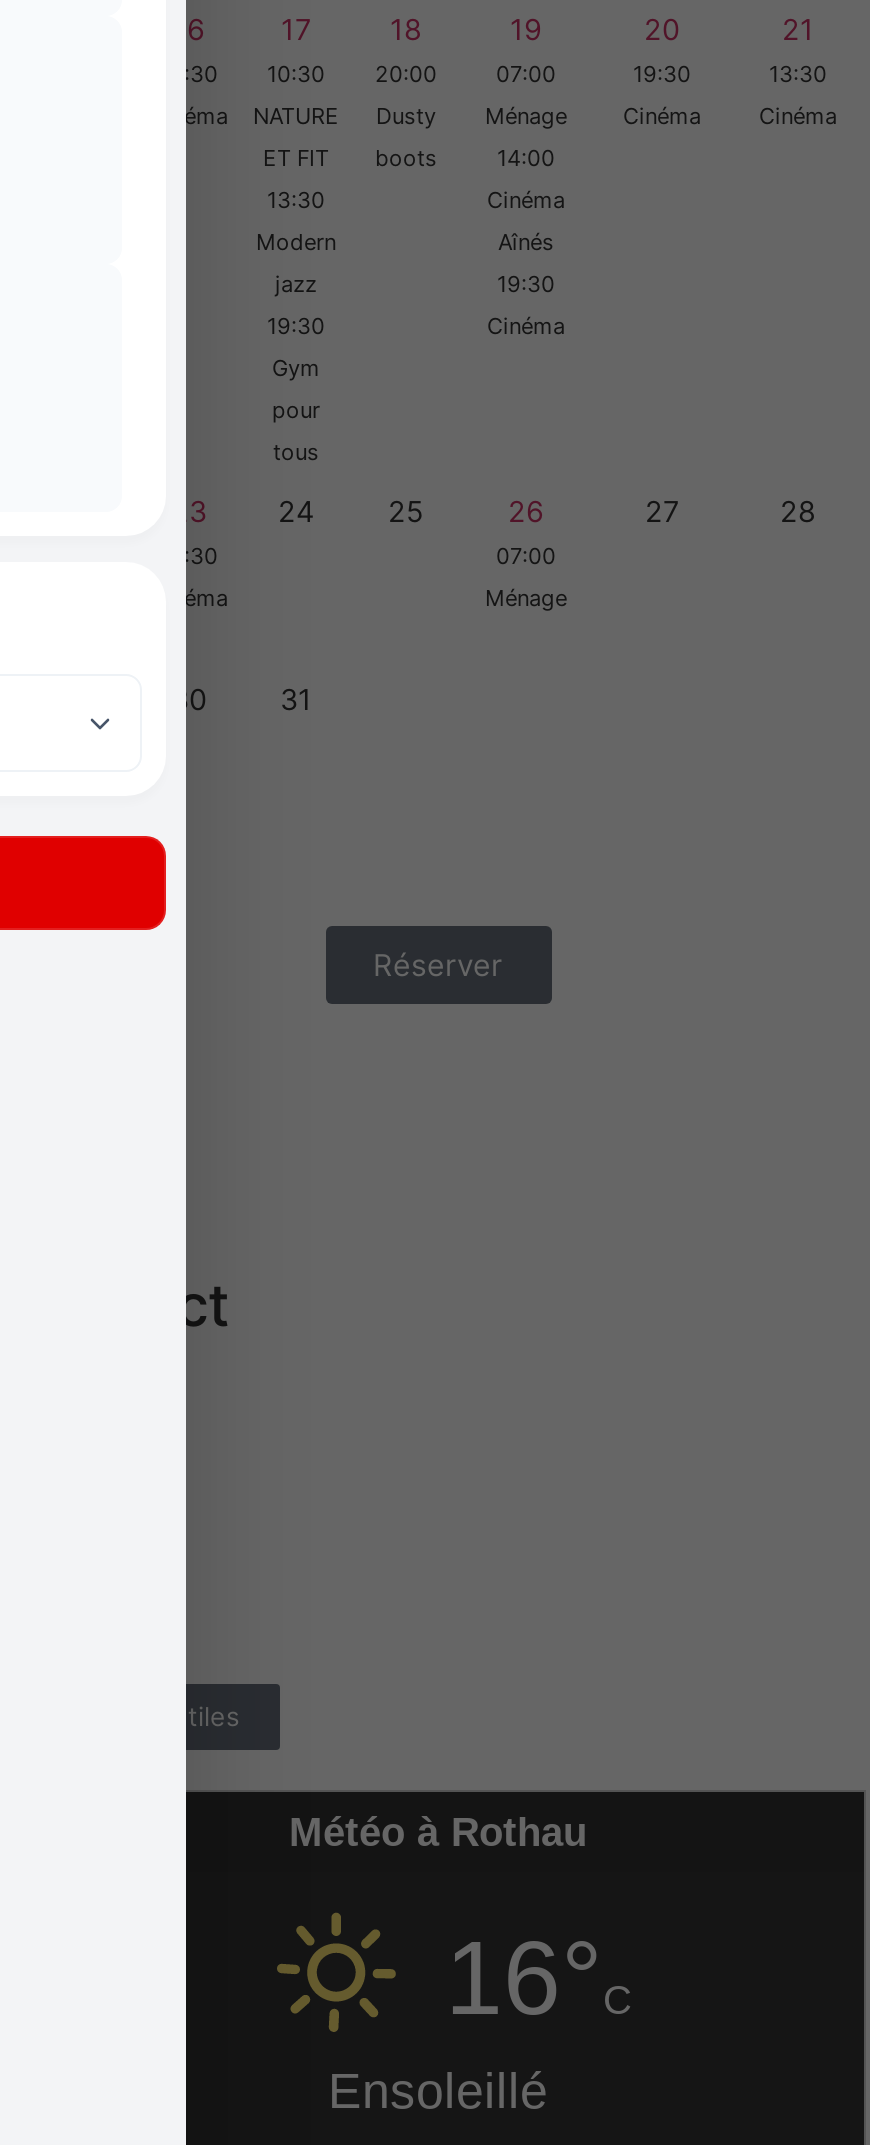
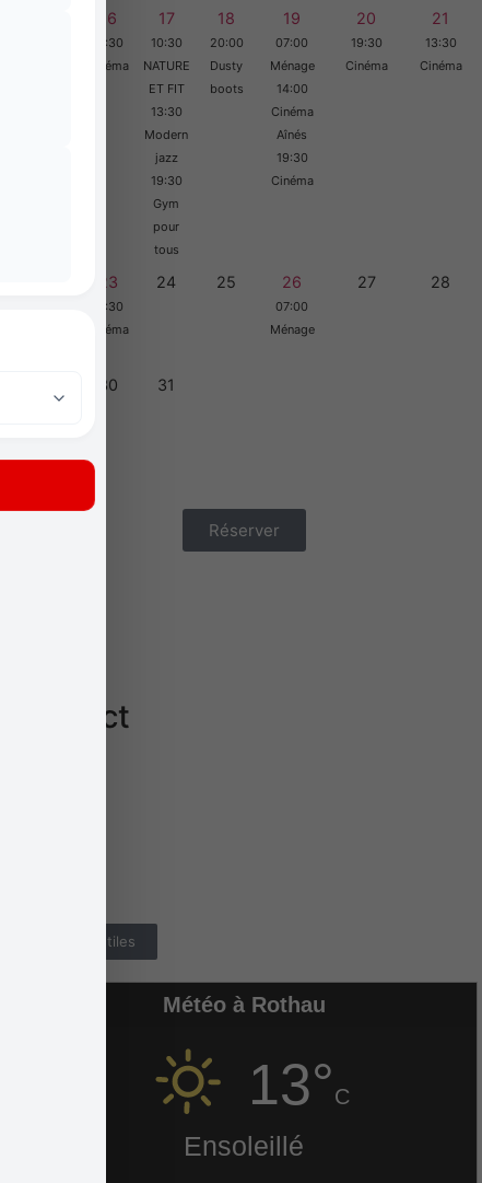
[445,1919,631,2035] 16°C -> [248,1052,349,1116] 13°C

